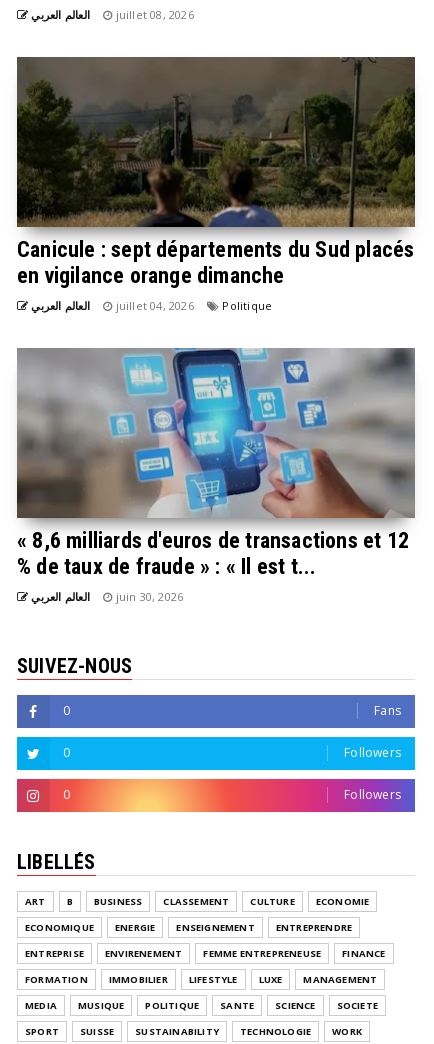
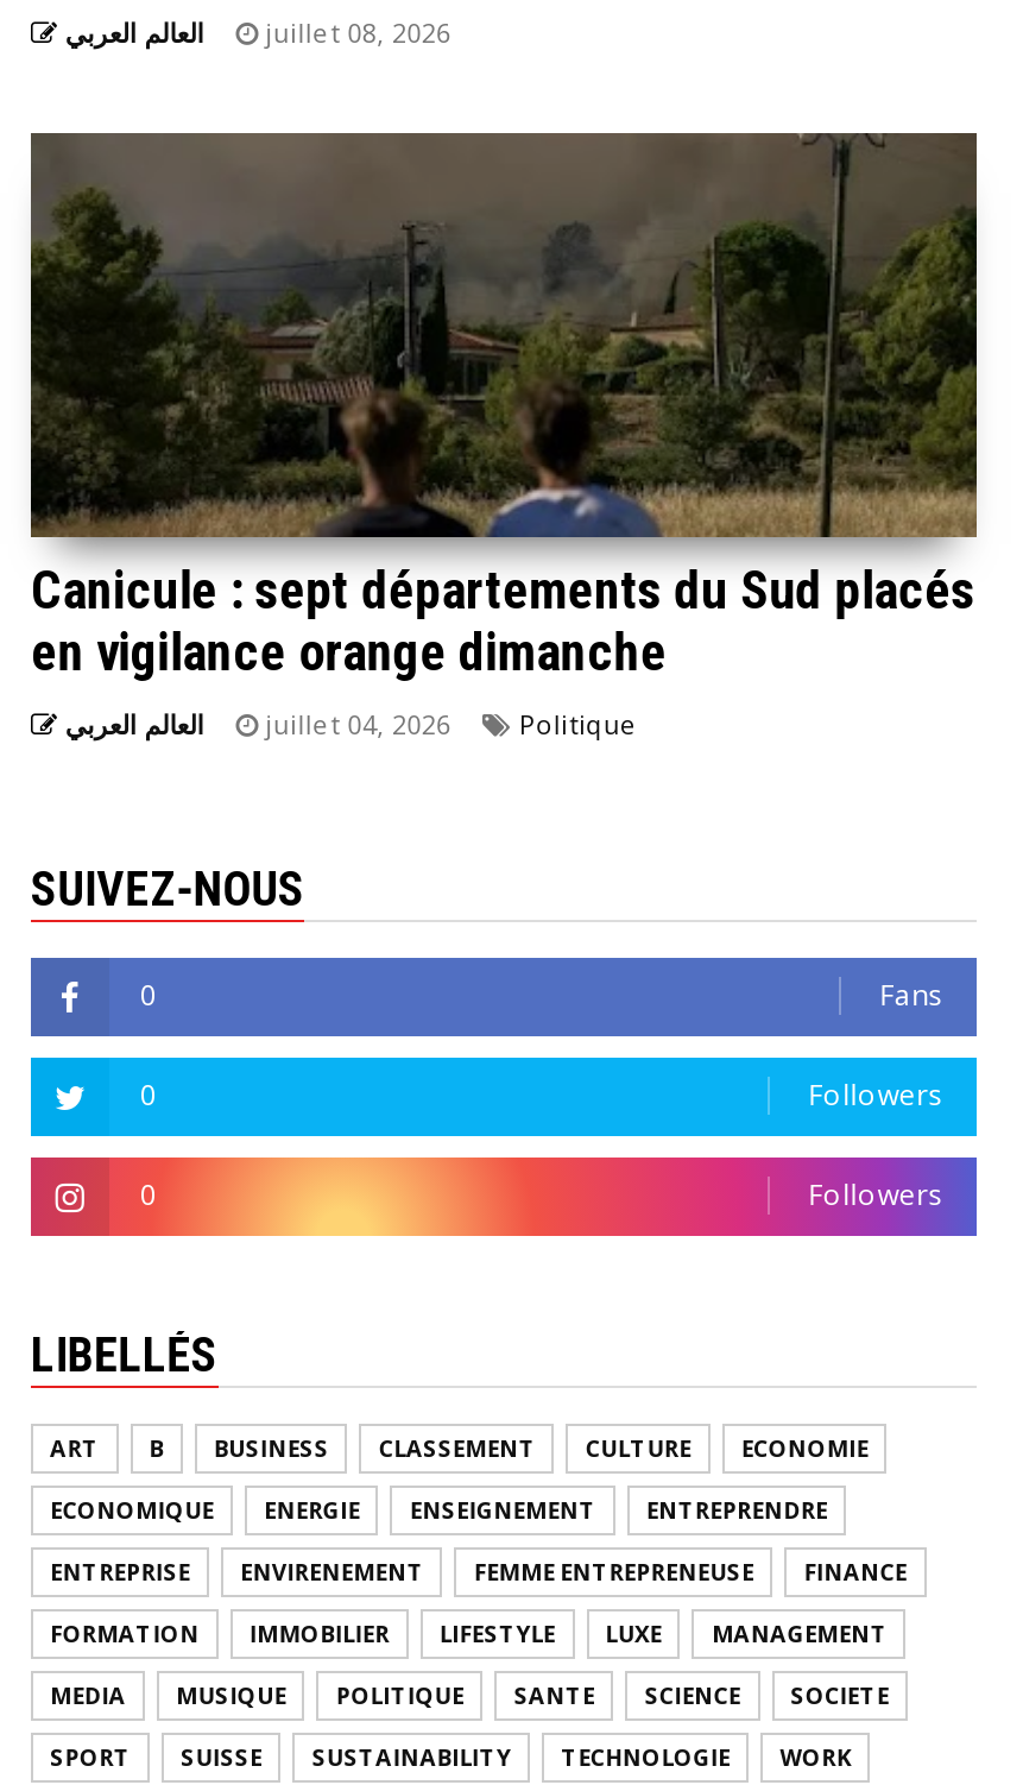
[17,347,415,604] [image] | « 8,6 milliards d'euros de transactions et 12 | % de taux de fraude » : « Il est t... | العالم العربي | juin 30, 2026 -> none

